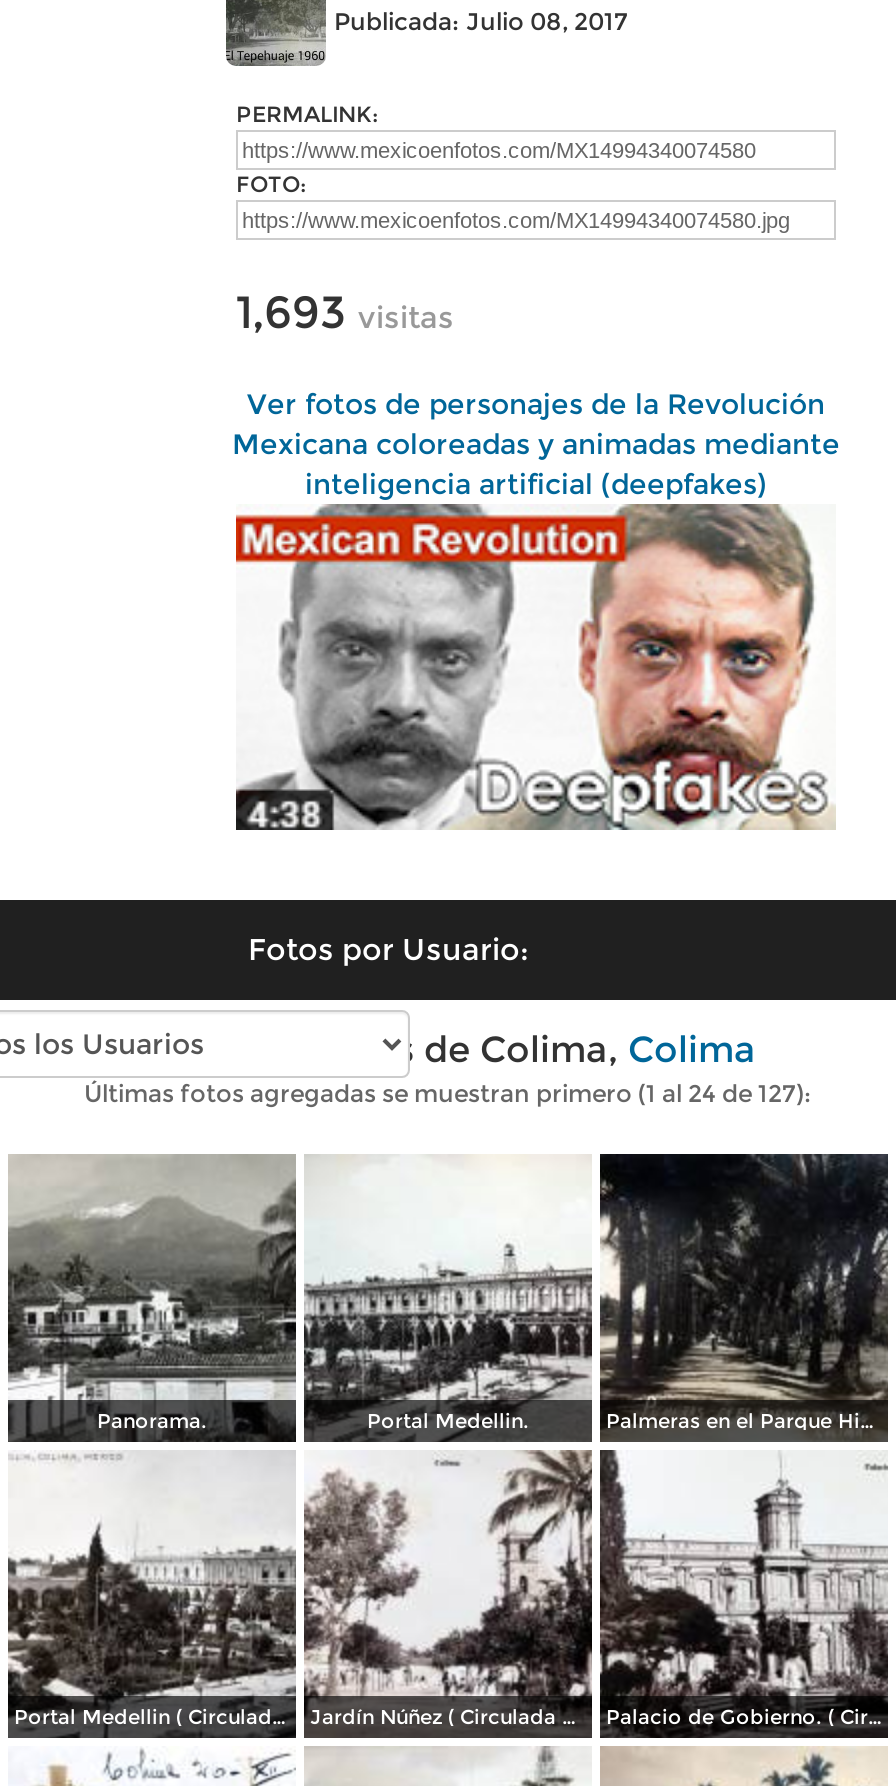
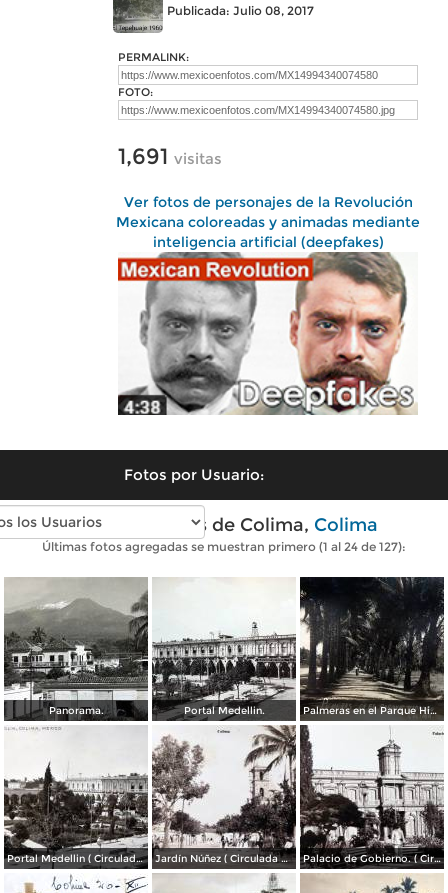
[236,284,454,340] 1,693 visitas -> [118,142,222,170] 1,691 visitas

